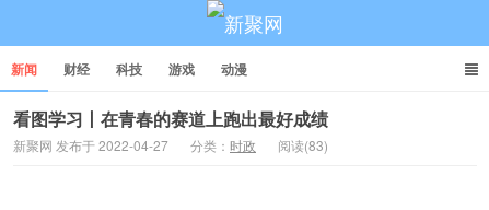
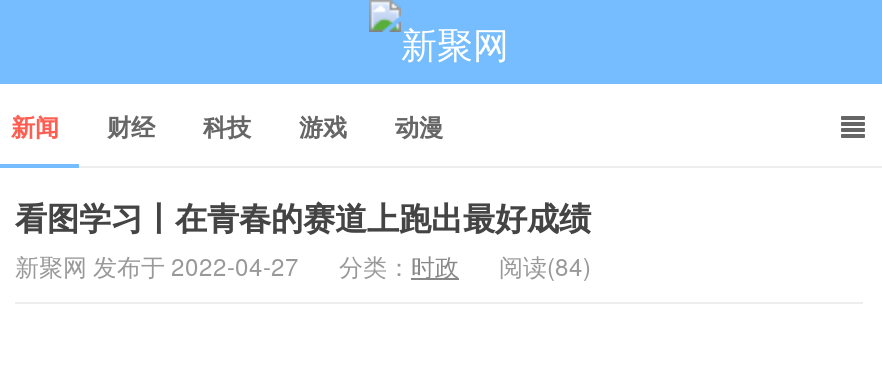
[13,136,328,154] 新聚网 发布于 2022-04-27 分类：时政 阅读(83) -> [15,248,591,282] 新聚网 发布于 2022-04-27 分类：时政 阅读(84)

